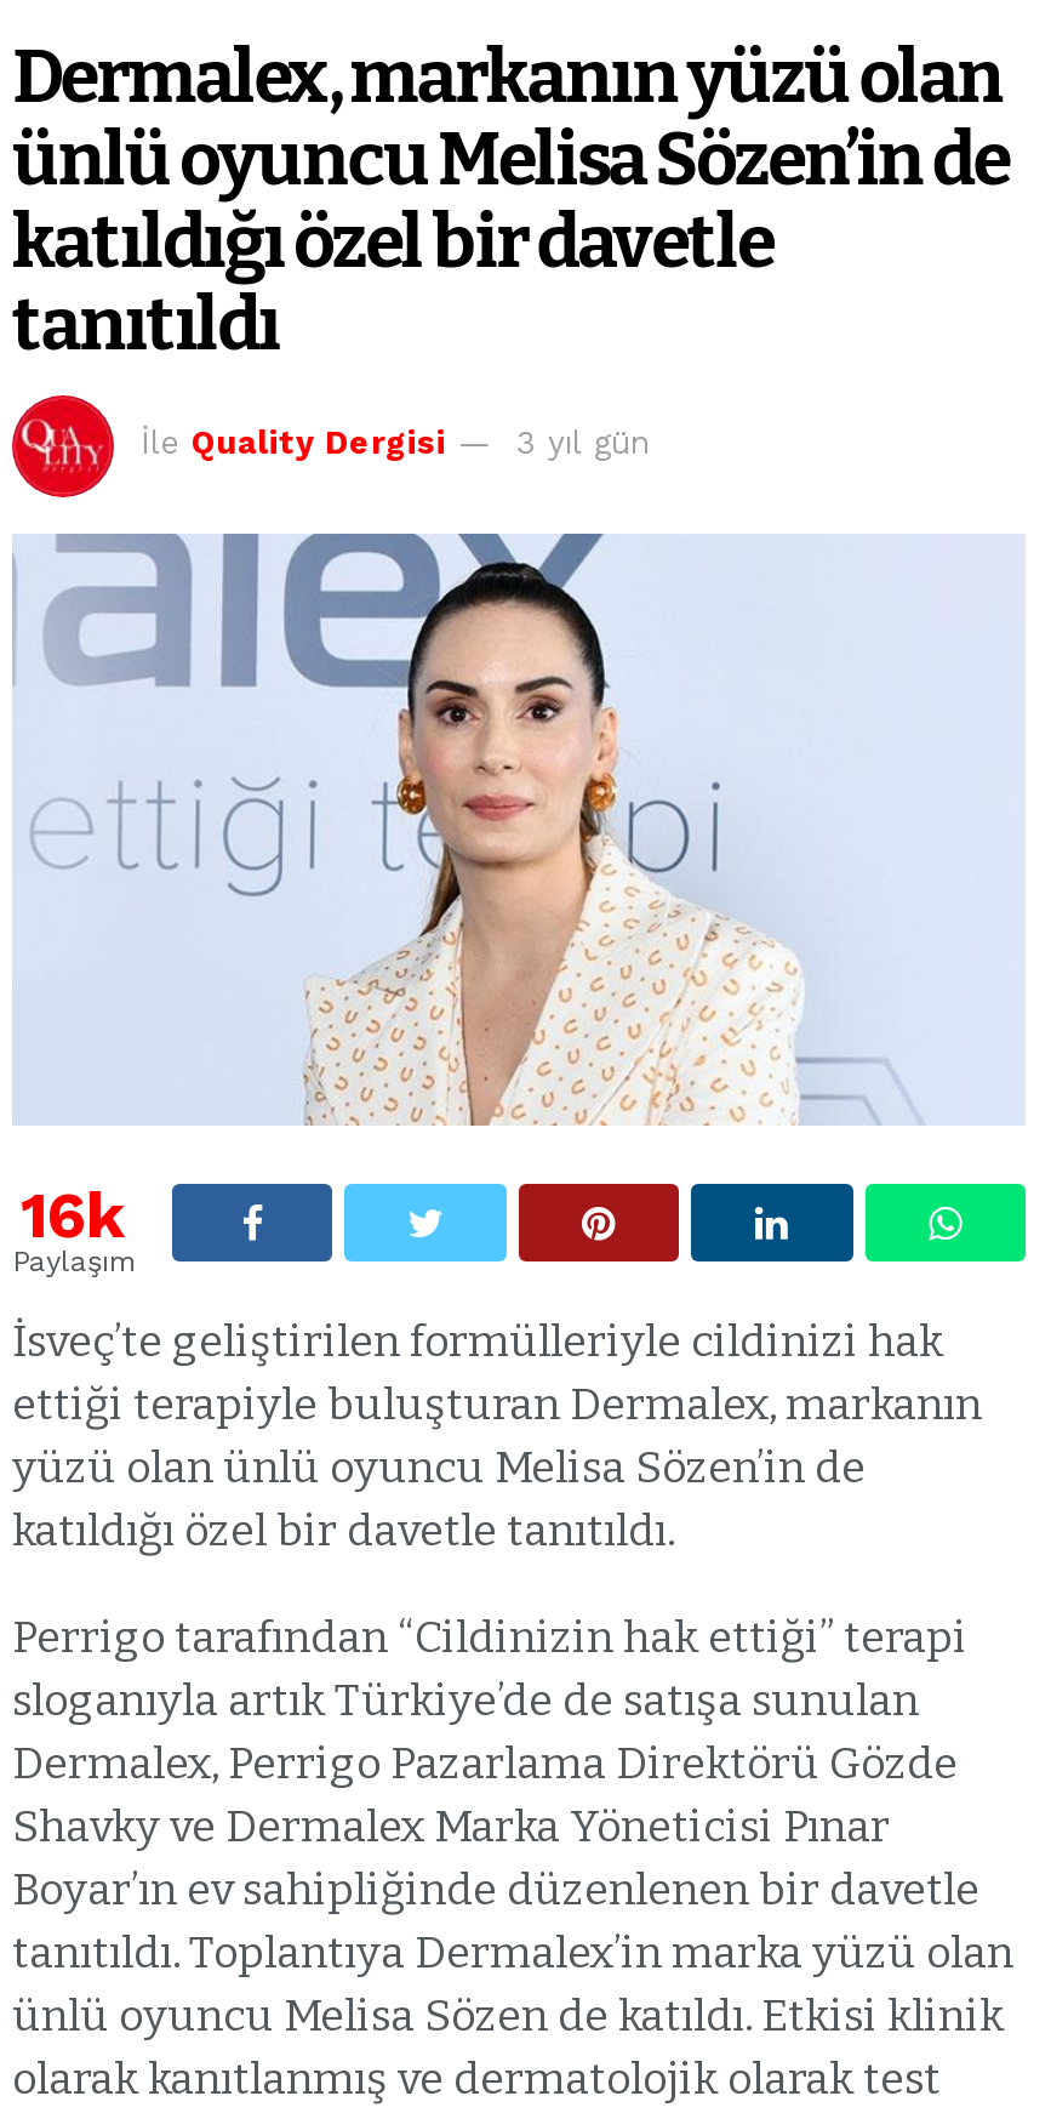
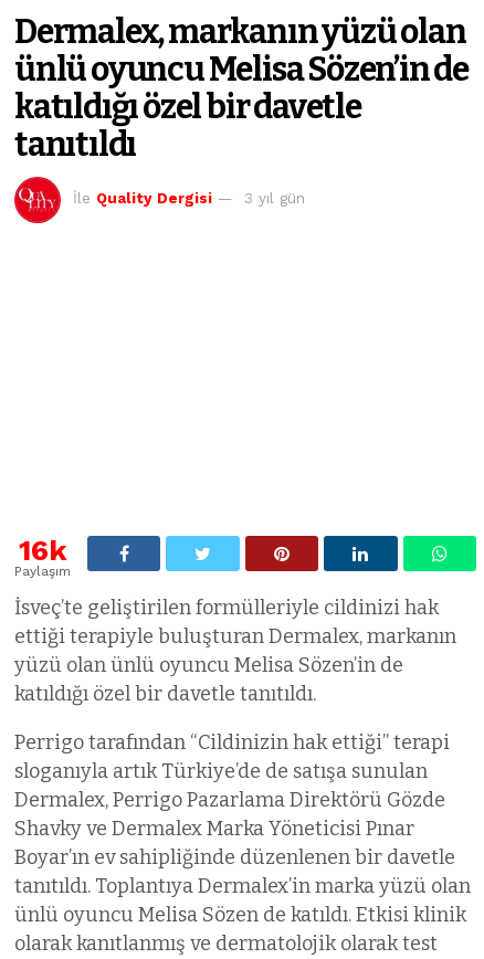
[12,531,1023,1128] [image] -> none

